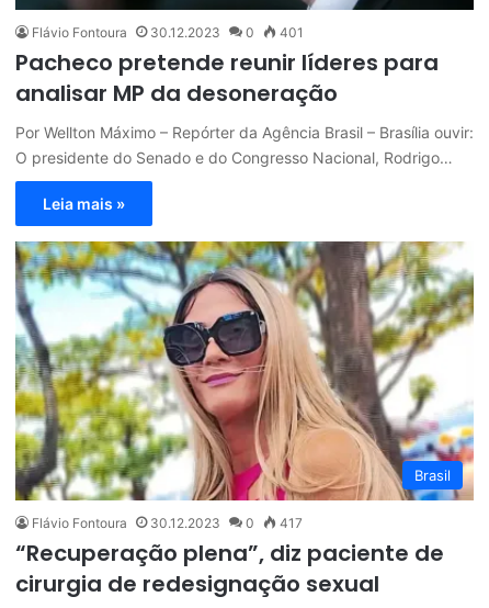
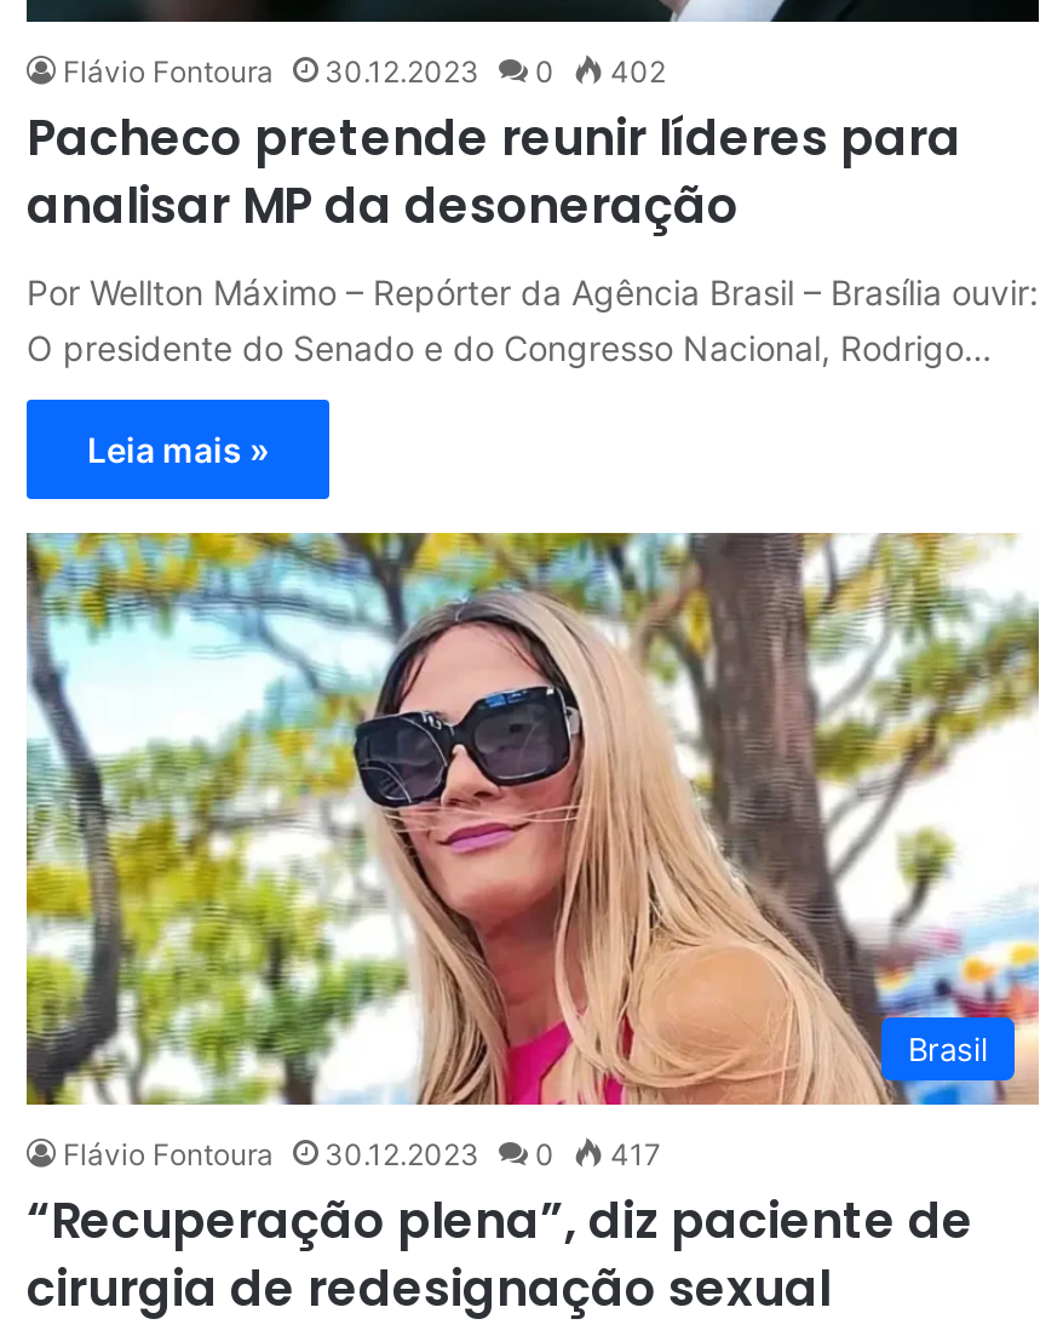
[32,24,304,40] Flávio Fontoura 30.12.2023 0 401 -> [63,53,666,89] Flávio Fontoura 30.12.2023 0 402

